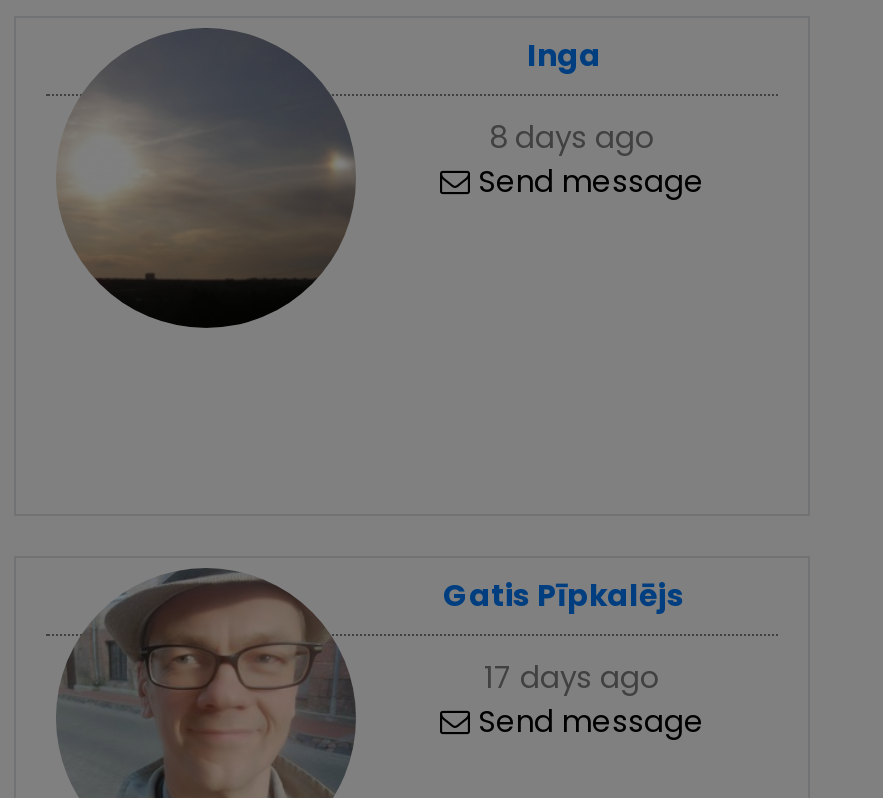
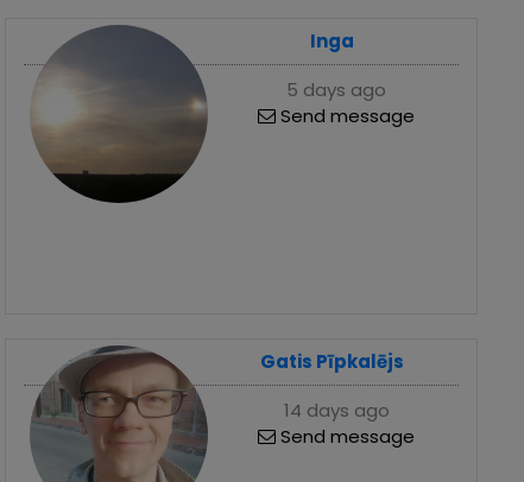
[489,116,655,158] 8 days ago -> [286,77,386,102] 5 days ago
[484,656,660,698] 17 days ago -> [283,398,389,423] 14 days ago

